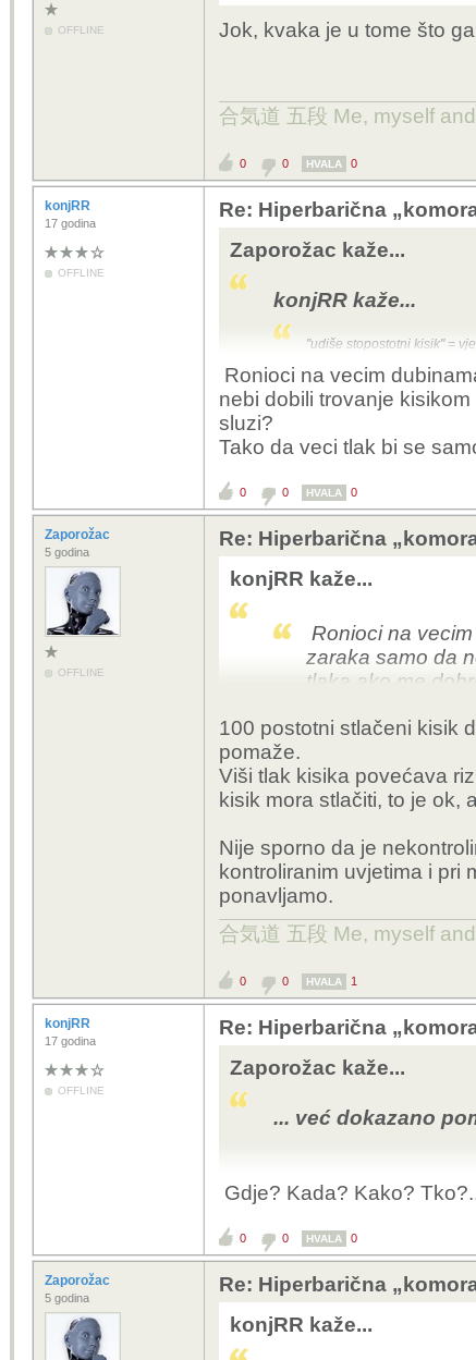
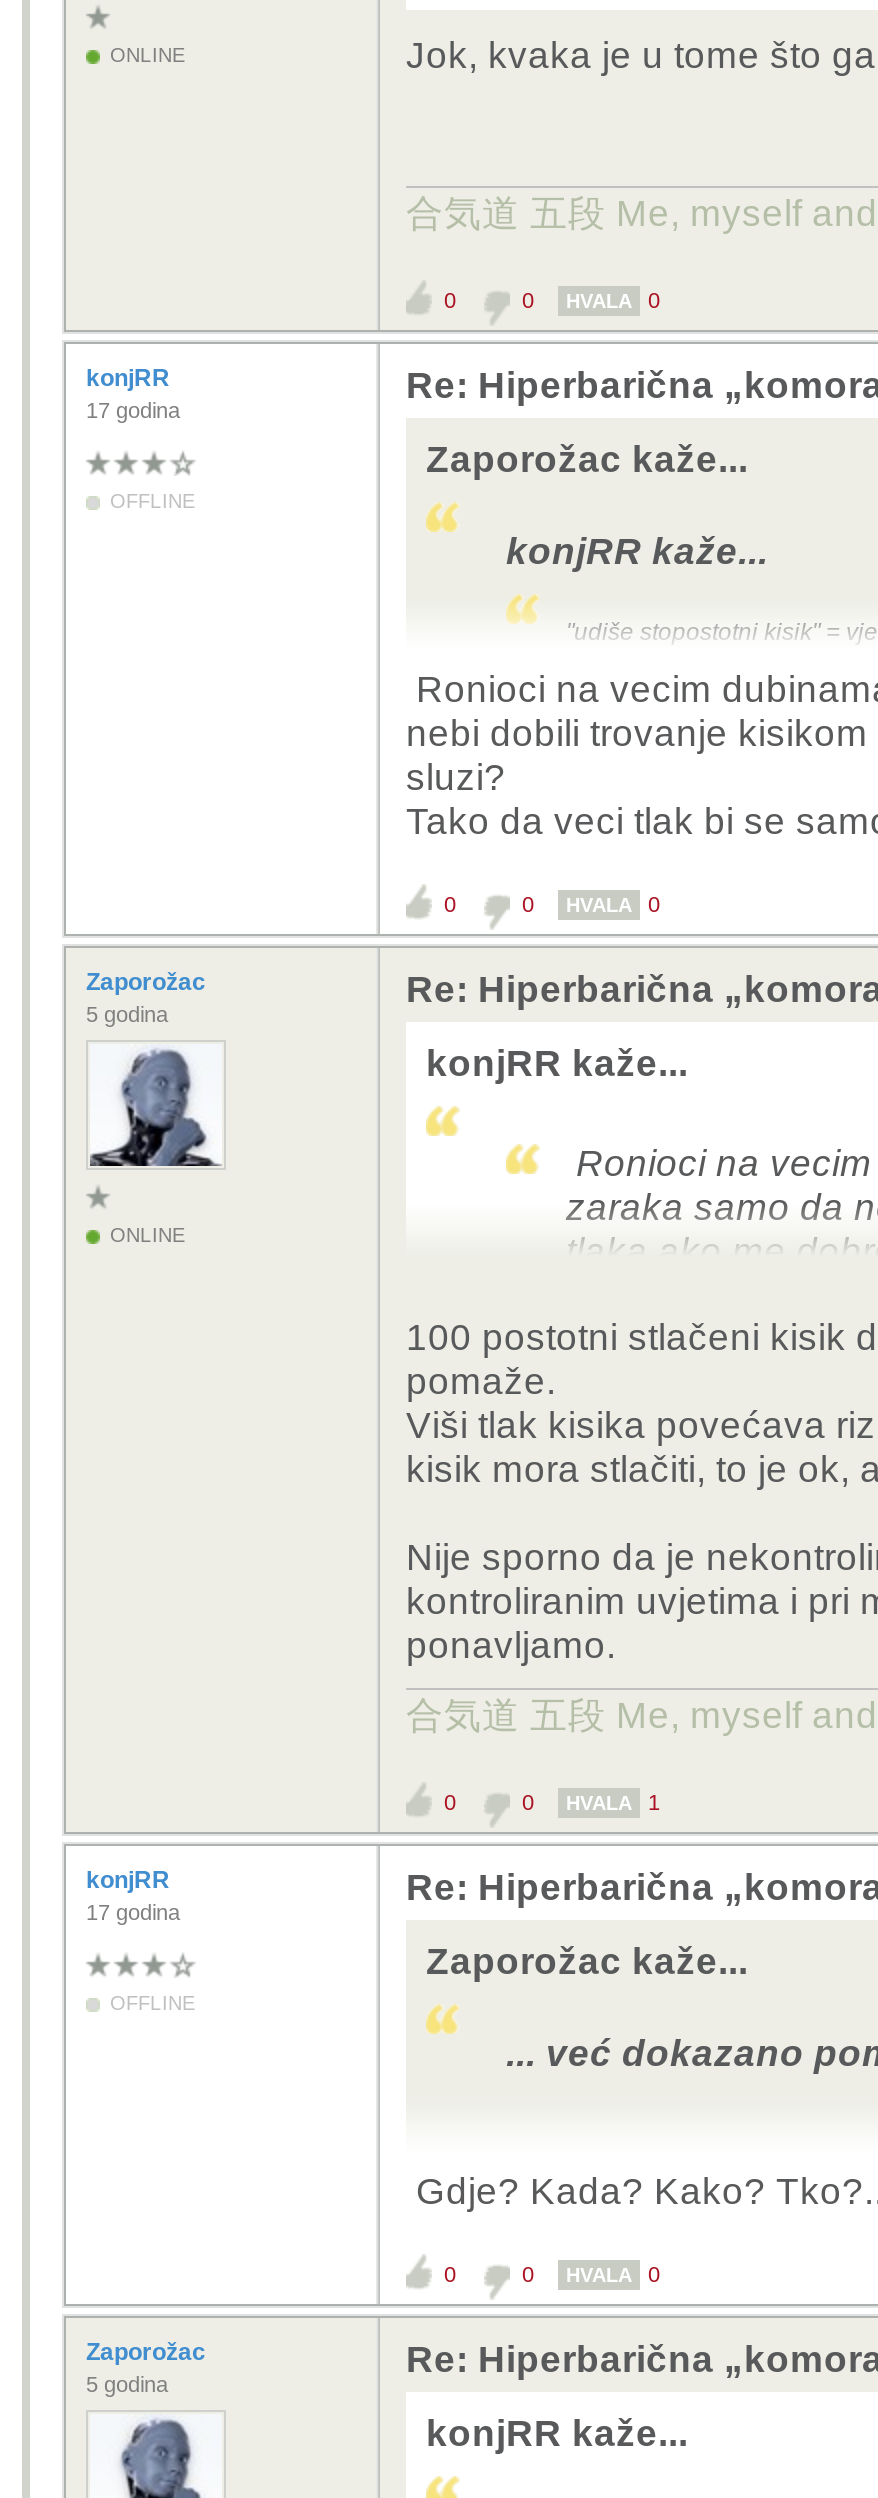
[58,24,105,36] OFFLINE -> [110,44,186,66] ONLINE
[58,666,105,678] OFFLINE -> [110,1224,186,1246] ONLINE

